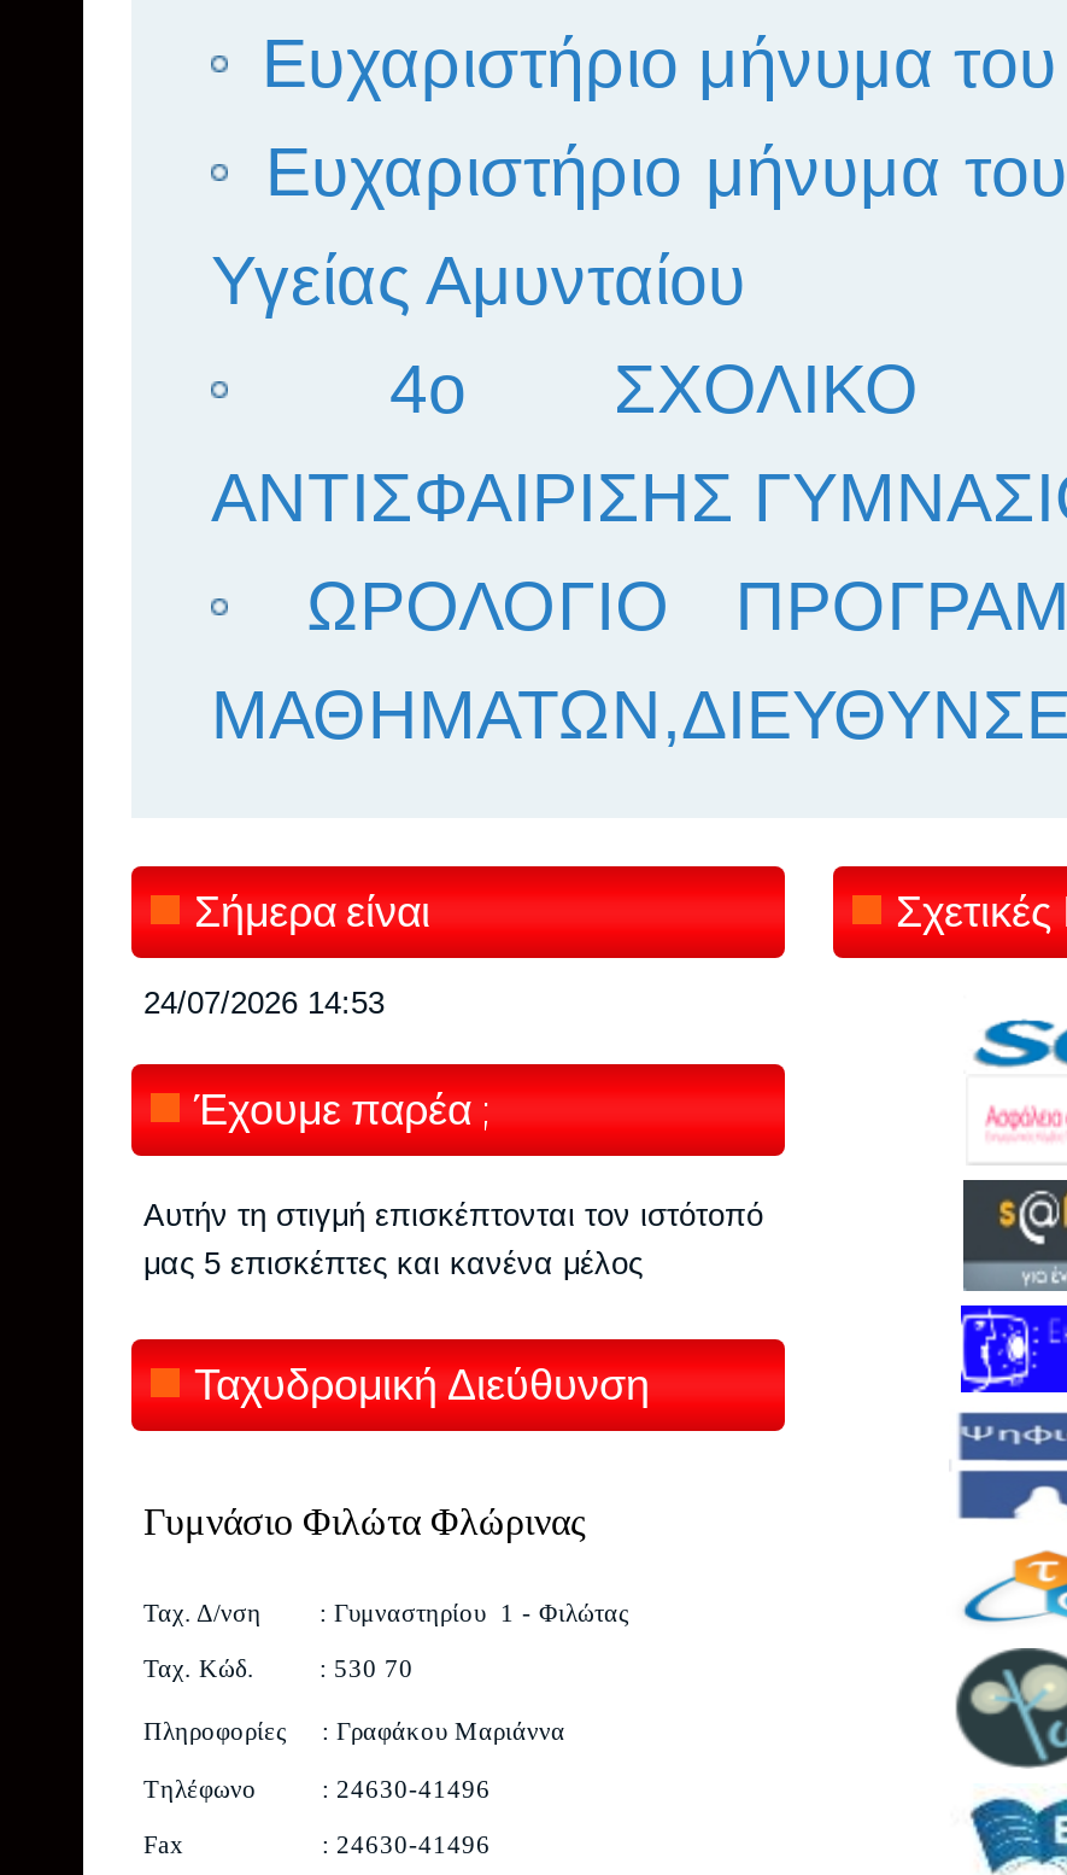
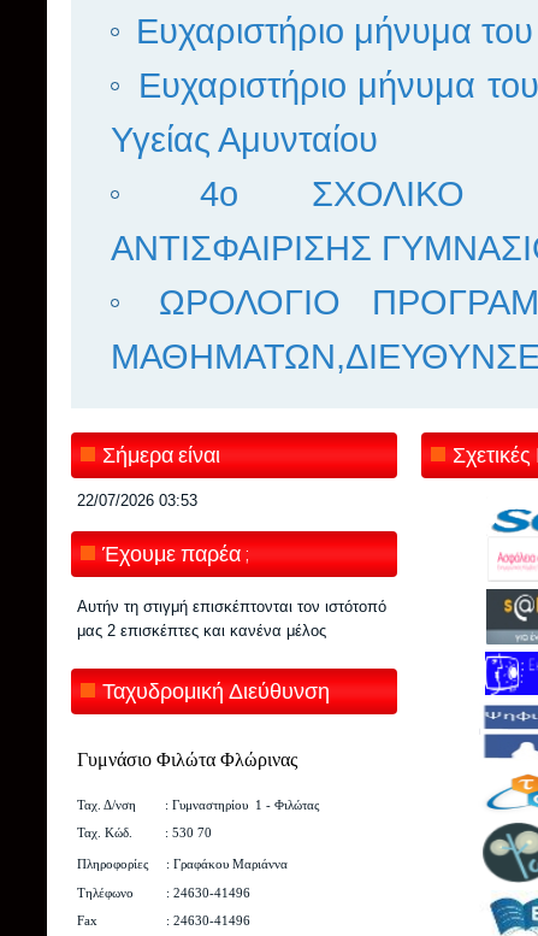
[143,985,385,1021] 24/07/2026 14:53 -> [77,491,197,510] 22/07/2026 03:53
[143,1245,643,1281] μας 5 επισκέπτες και κανένα μέλος -> [77,622,326,640] μας 2 επισκέπτες και κανένα μέλος

